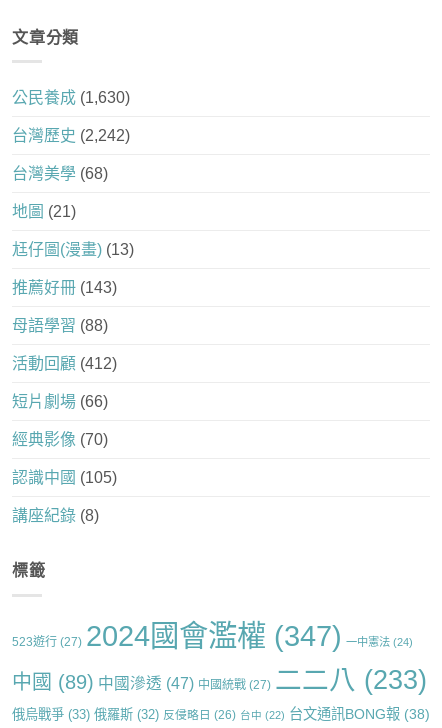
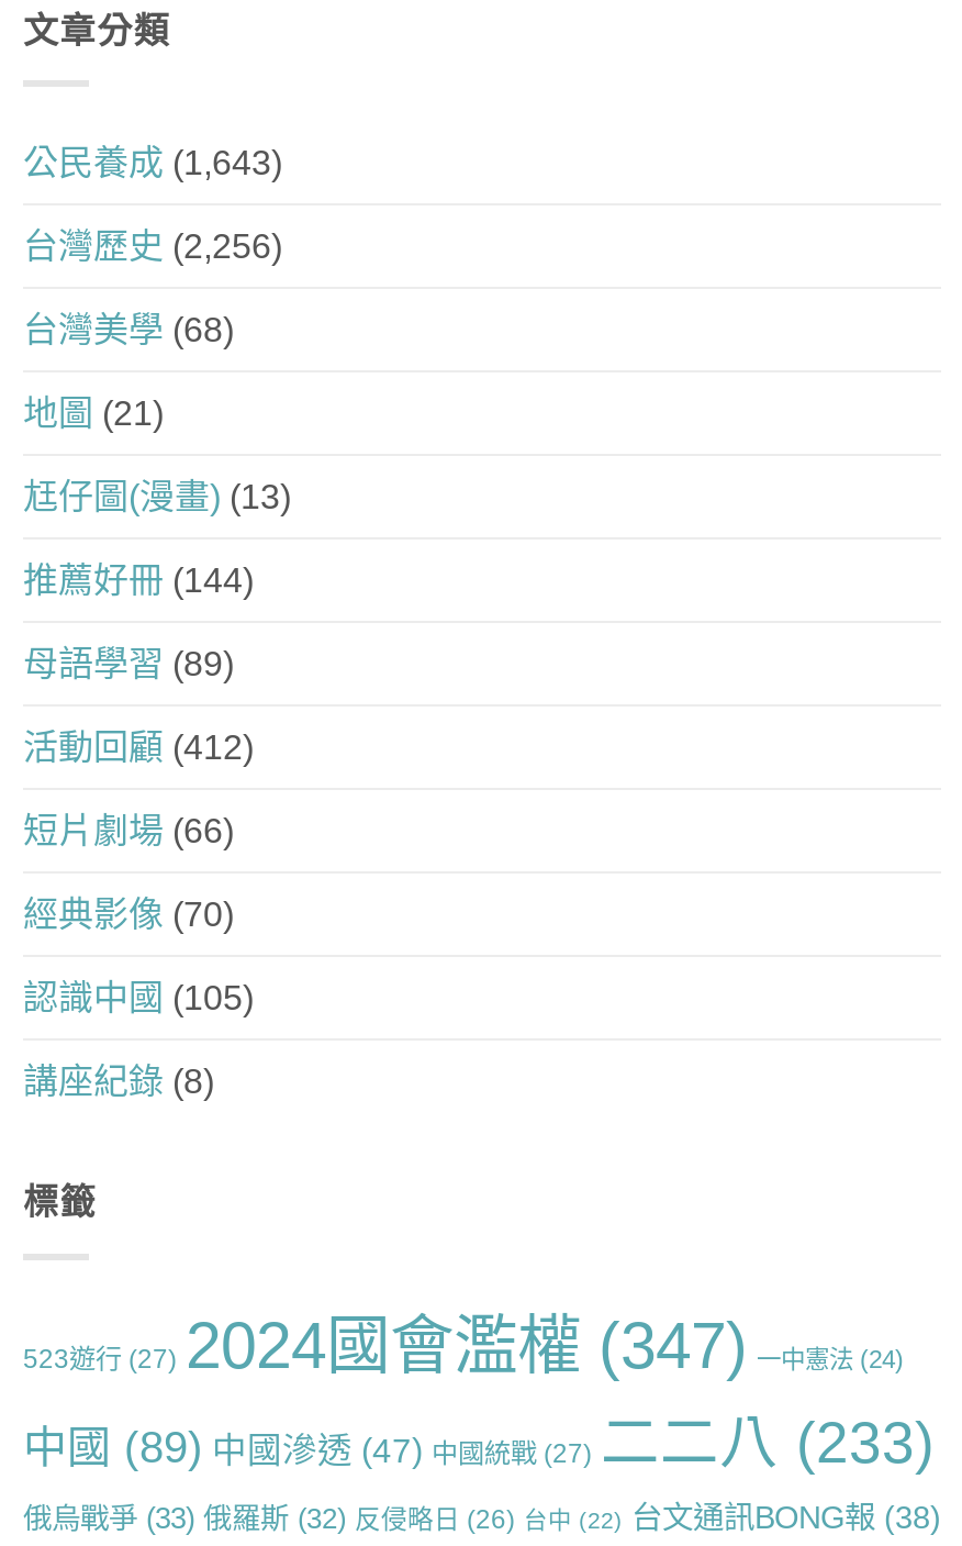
[12,89,130,106] 公民養成(1,630) -> [23,145,282,182] 公民養成(1,643)
[12,127,130,144] 台灣歷史(2,242) -> [23,228,282,265] 台灣歷史(2,256)
[12,279,117,296] 推薦好冊(143) -> [23,562,254,600] 推薦好冊(144)
[12,317,108,334] 母語學習(88) -> [23,646,234,683] 母語學習(89)

